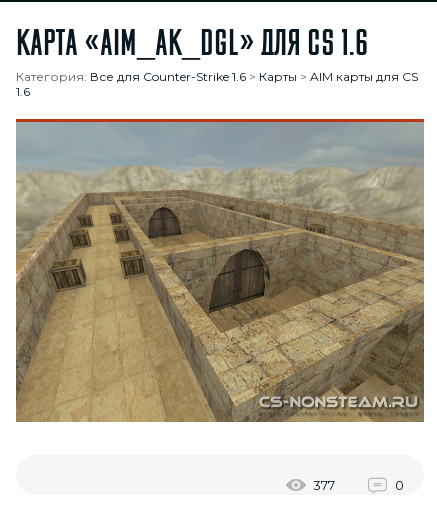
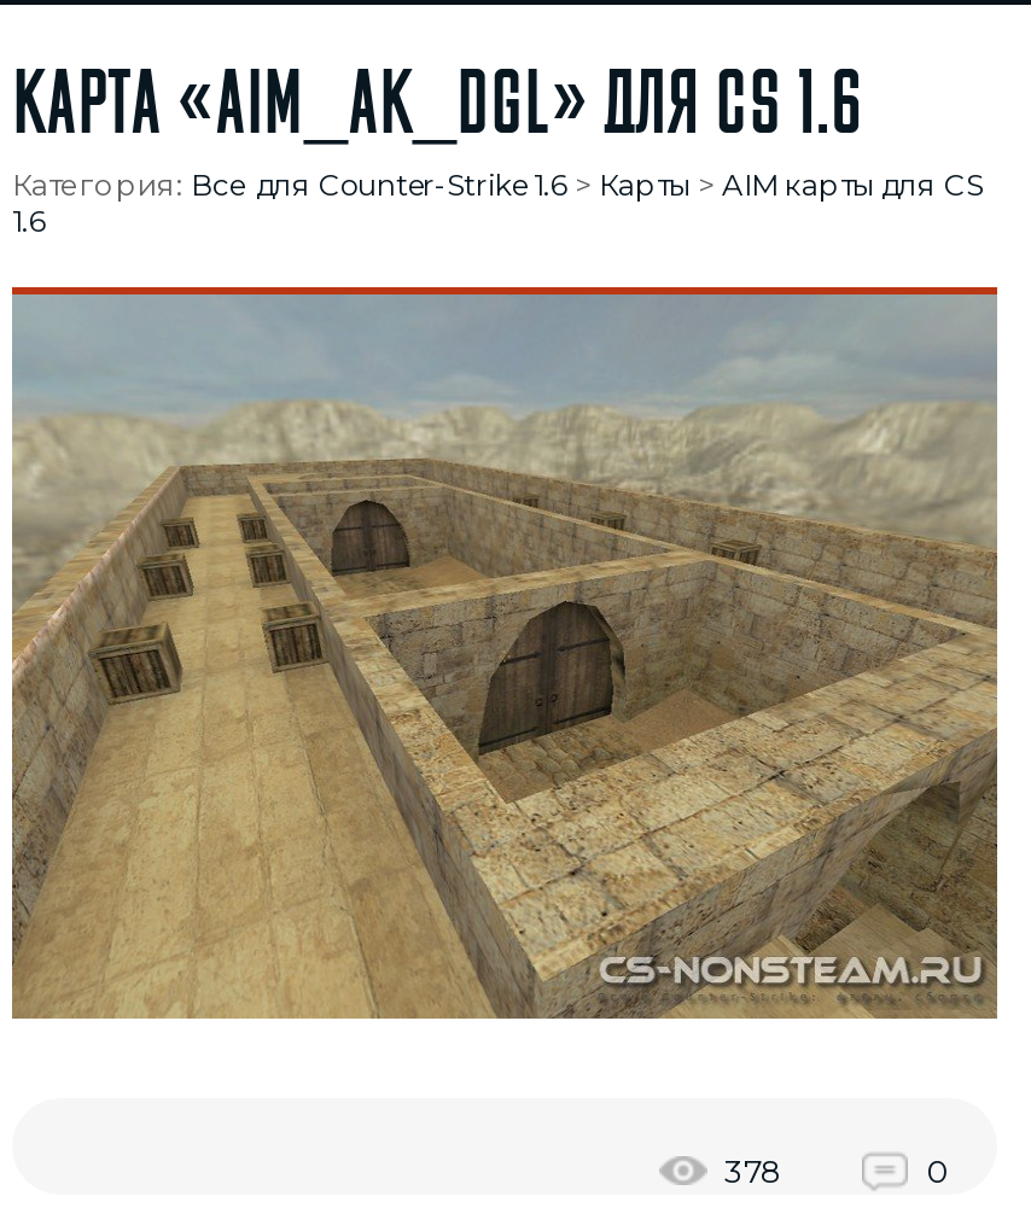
[313,477,335,493] 377 -> [724,1150,782,1189] 378

